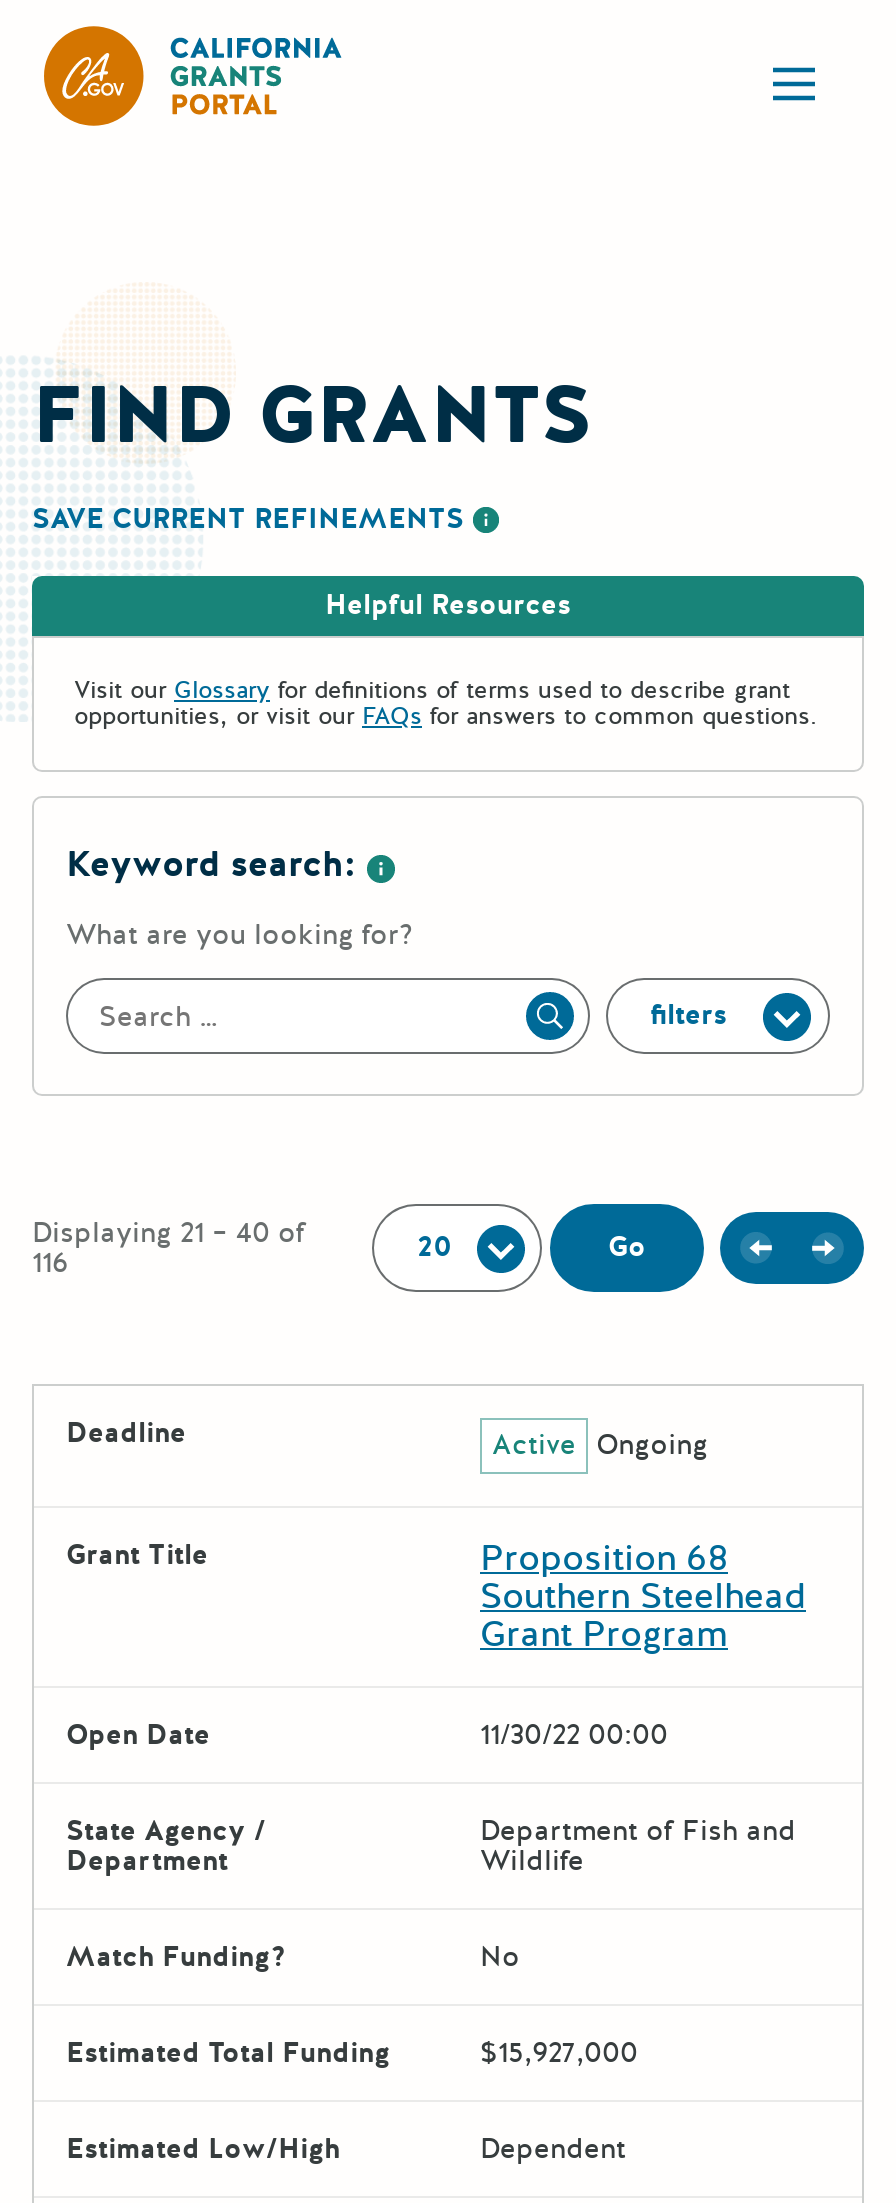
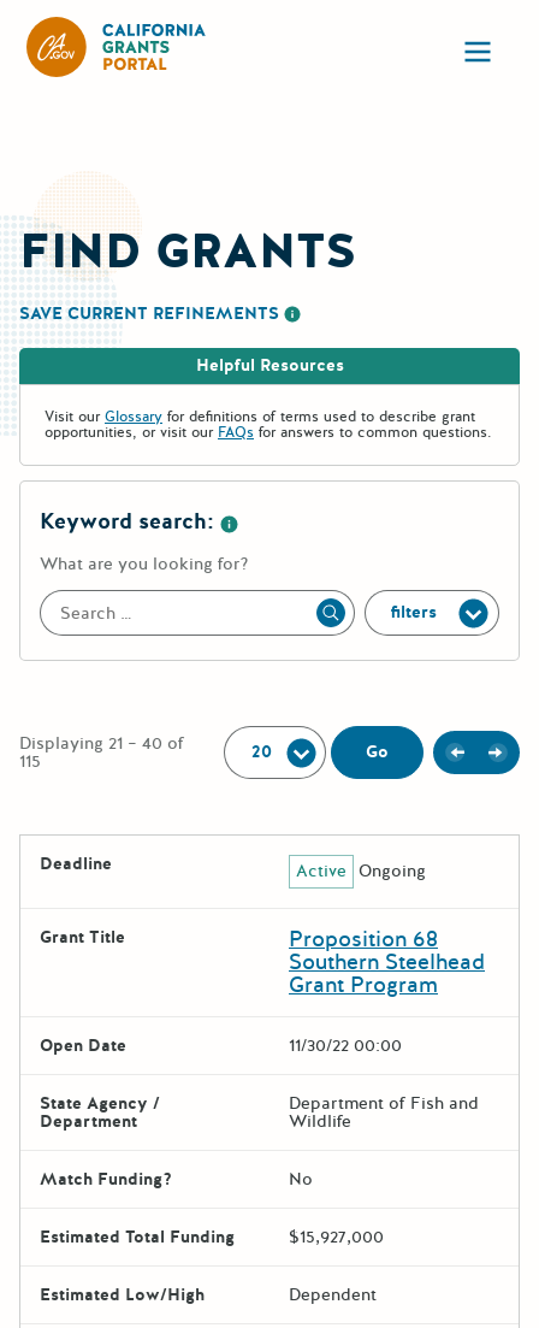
[32,1244,68,1282] 116 -> [19,750,41,773] 115

